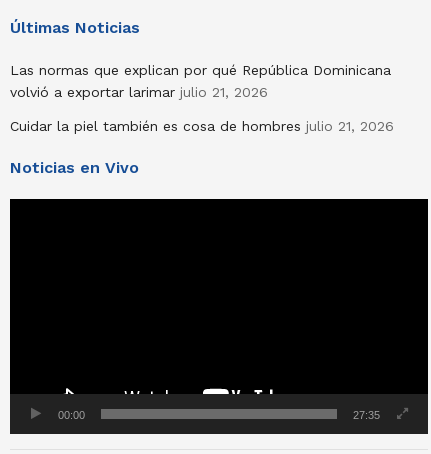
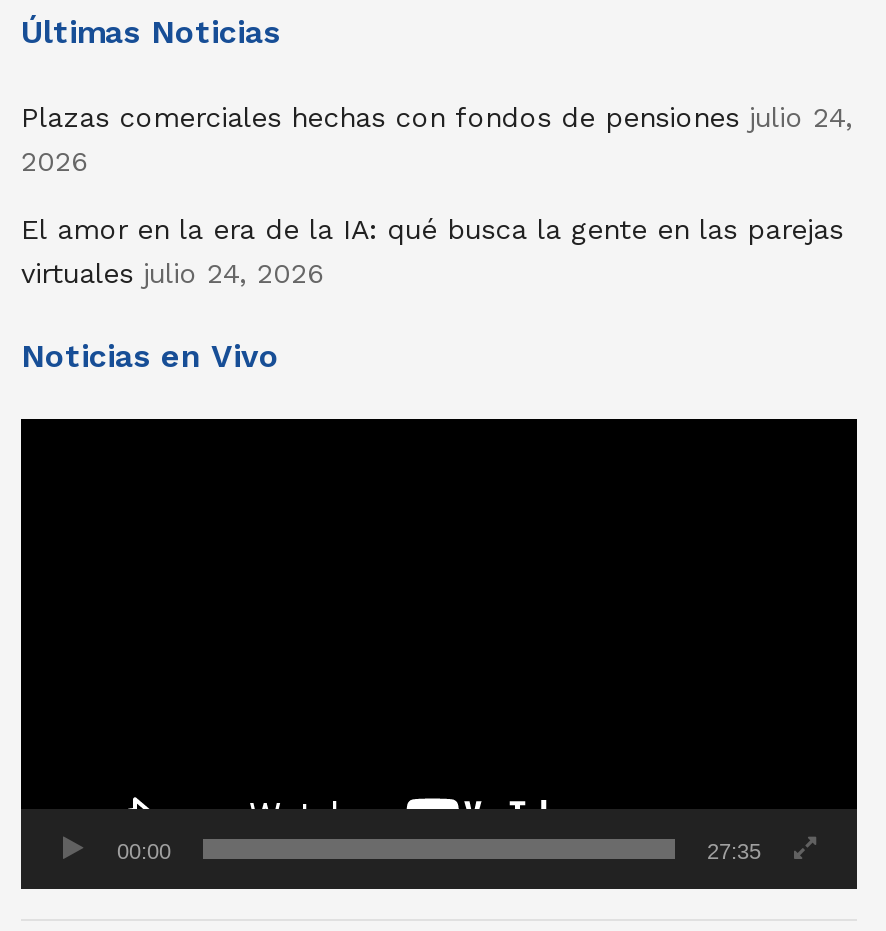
[10,62,391,100] Las normas que explican por qué República Dominicana | volvió a exportar larimar julio 21, 2026 -> [21,101,853,177] Plazas comerciales hechas con fondos de pensiones julio 24, | 2026
[10,118,394,134] Cuidar la piel también es cosa de hombres julio 21, 2026 -> [21,213,843,289] El amor en la era de la IA: qué busca la gente en las parejas | virtuales julio 24, 2026

